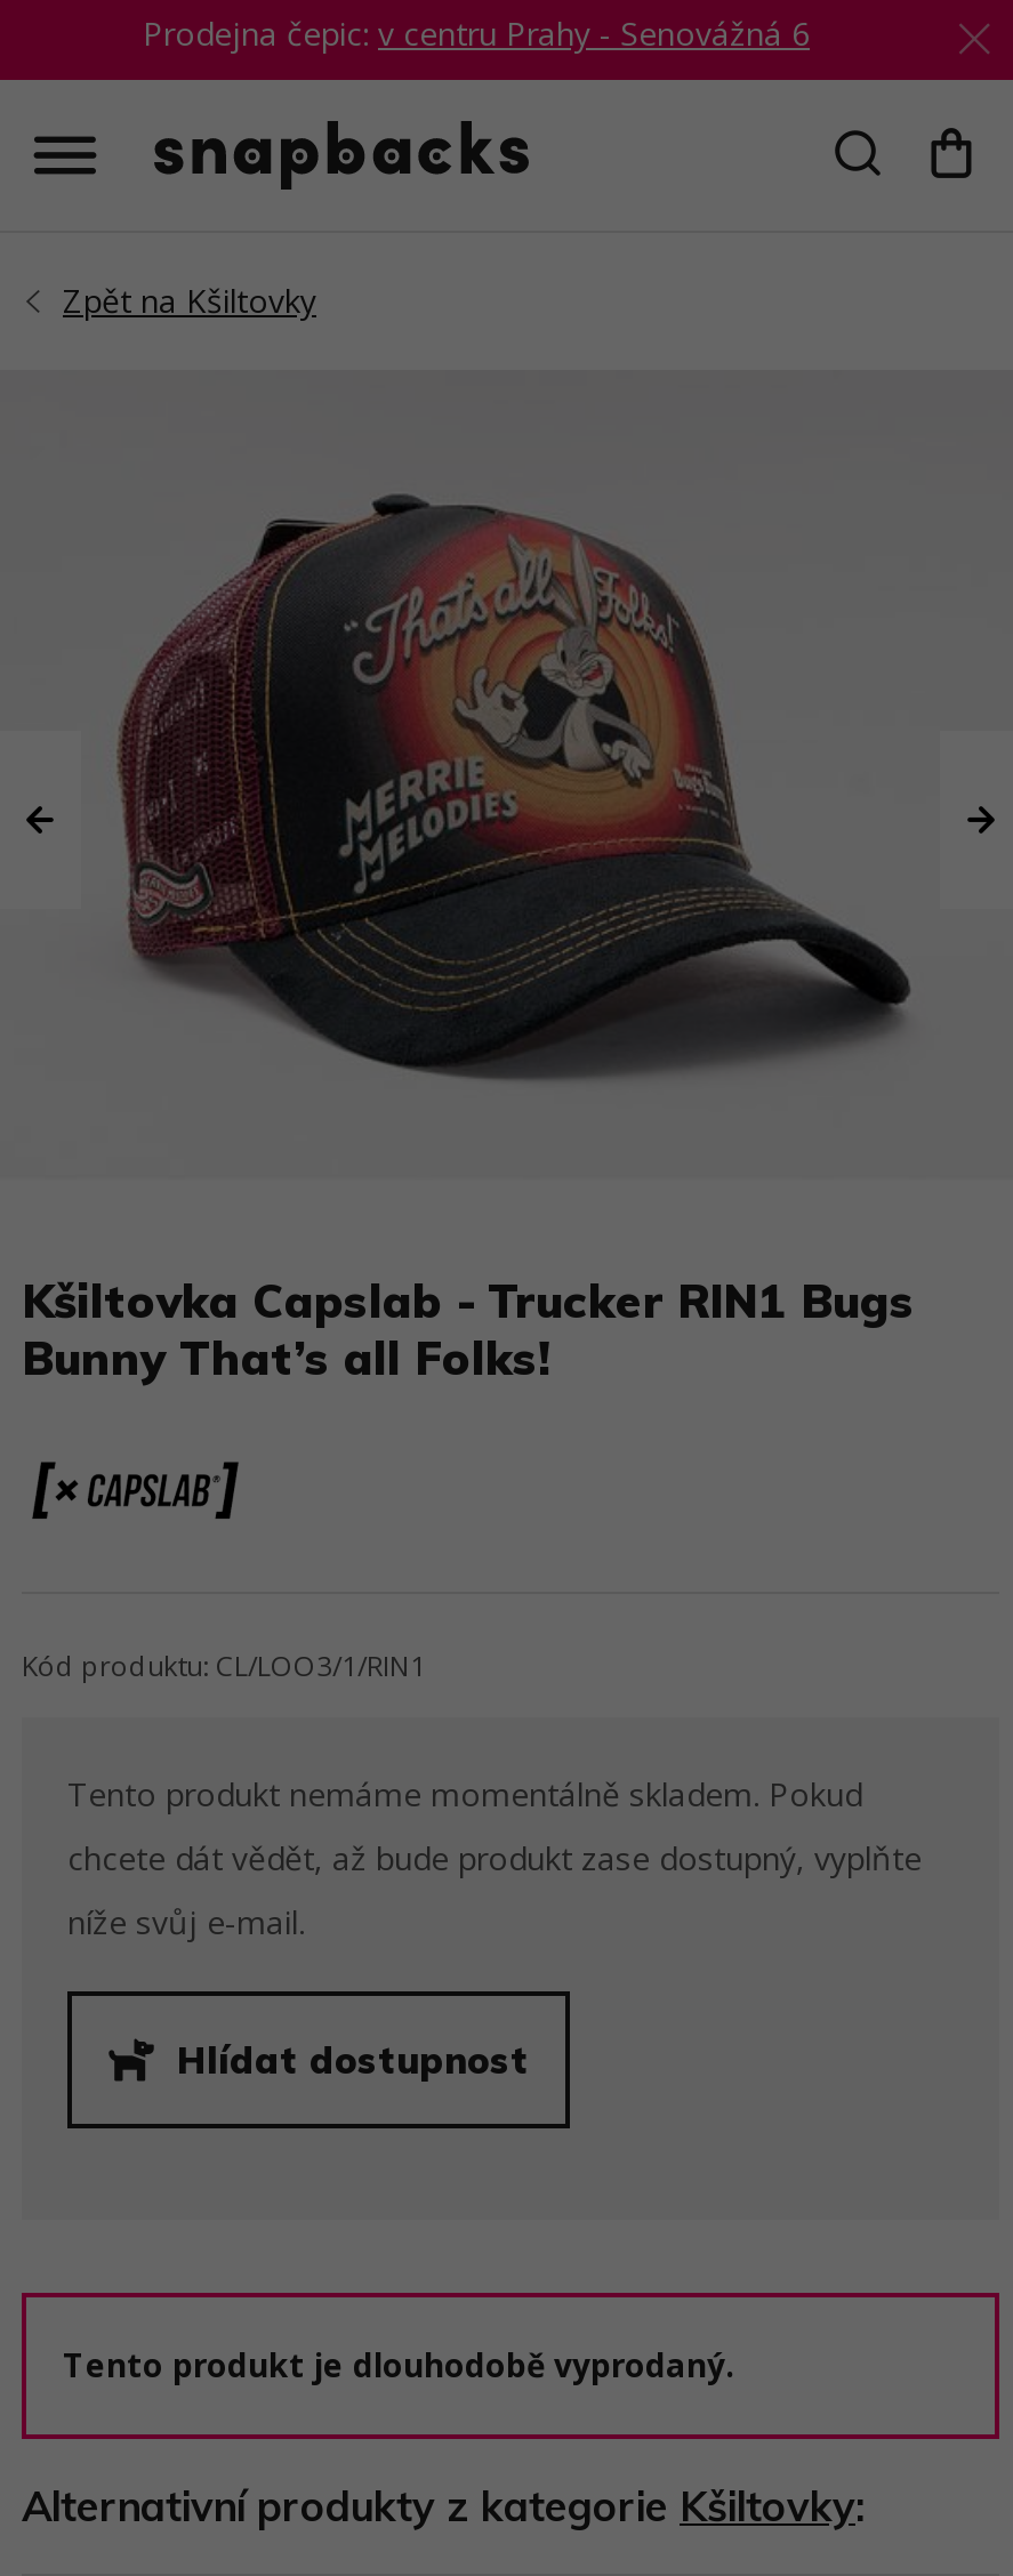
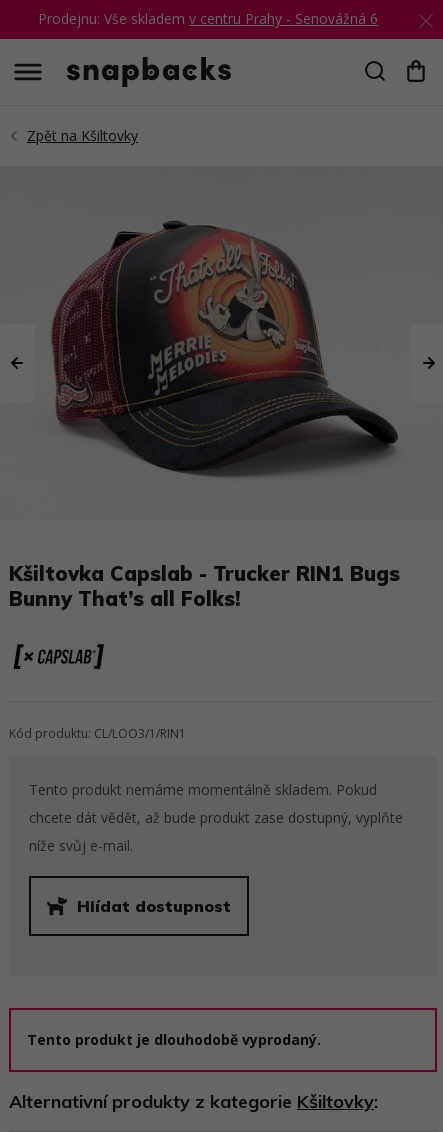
[143,11,810,55] Prodejna čepic: v centru Prahy - Senovážná 6 -> [38,9,378,28] Prodejnu: Vše skladem v centru Prahy - Senovážná 6

